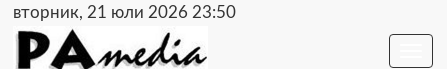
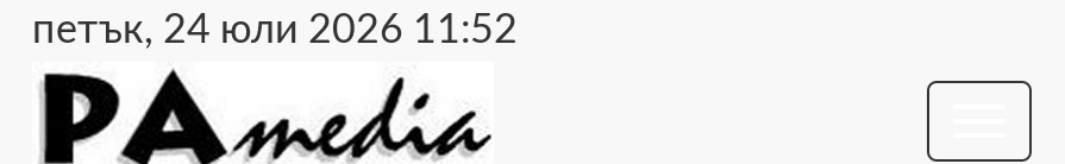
[13,4,236,21] вторник, 21 юли 2026 23:50 -> [32,10,518,50] петък, 24 юли 2026 11:52

